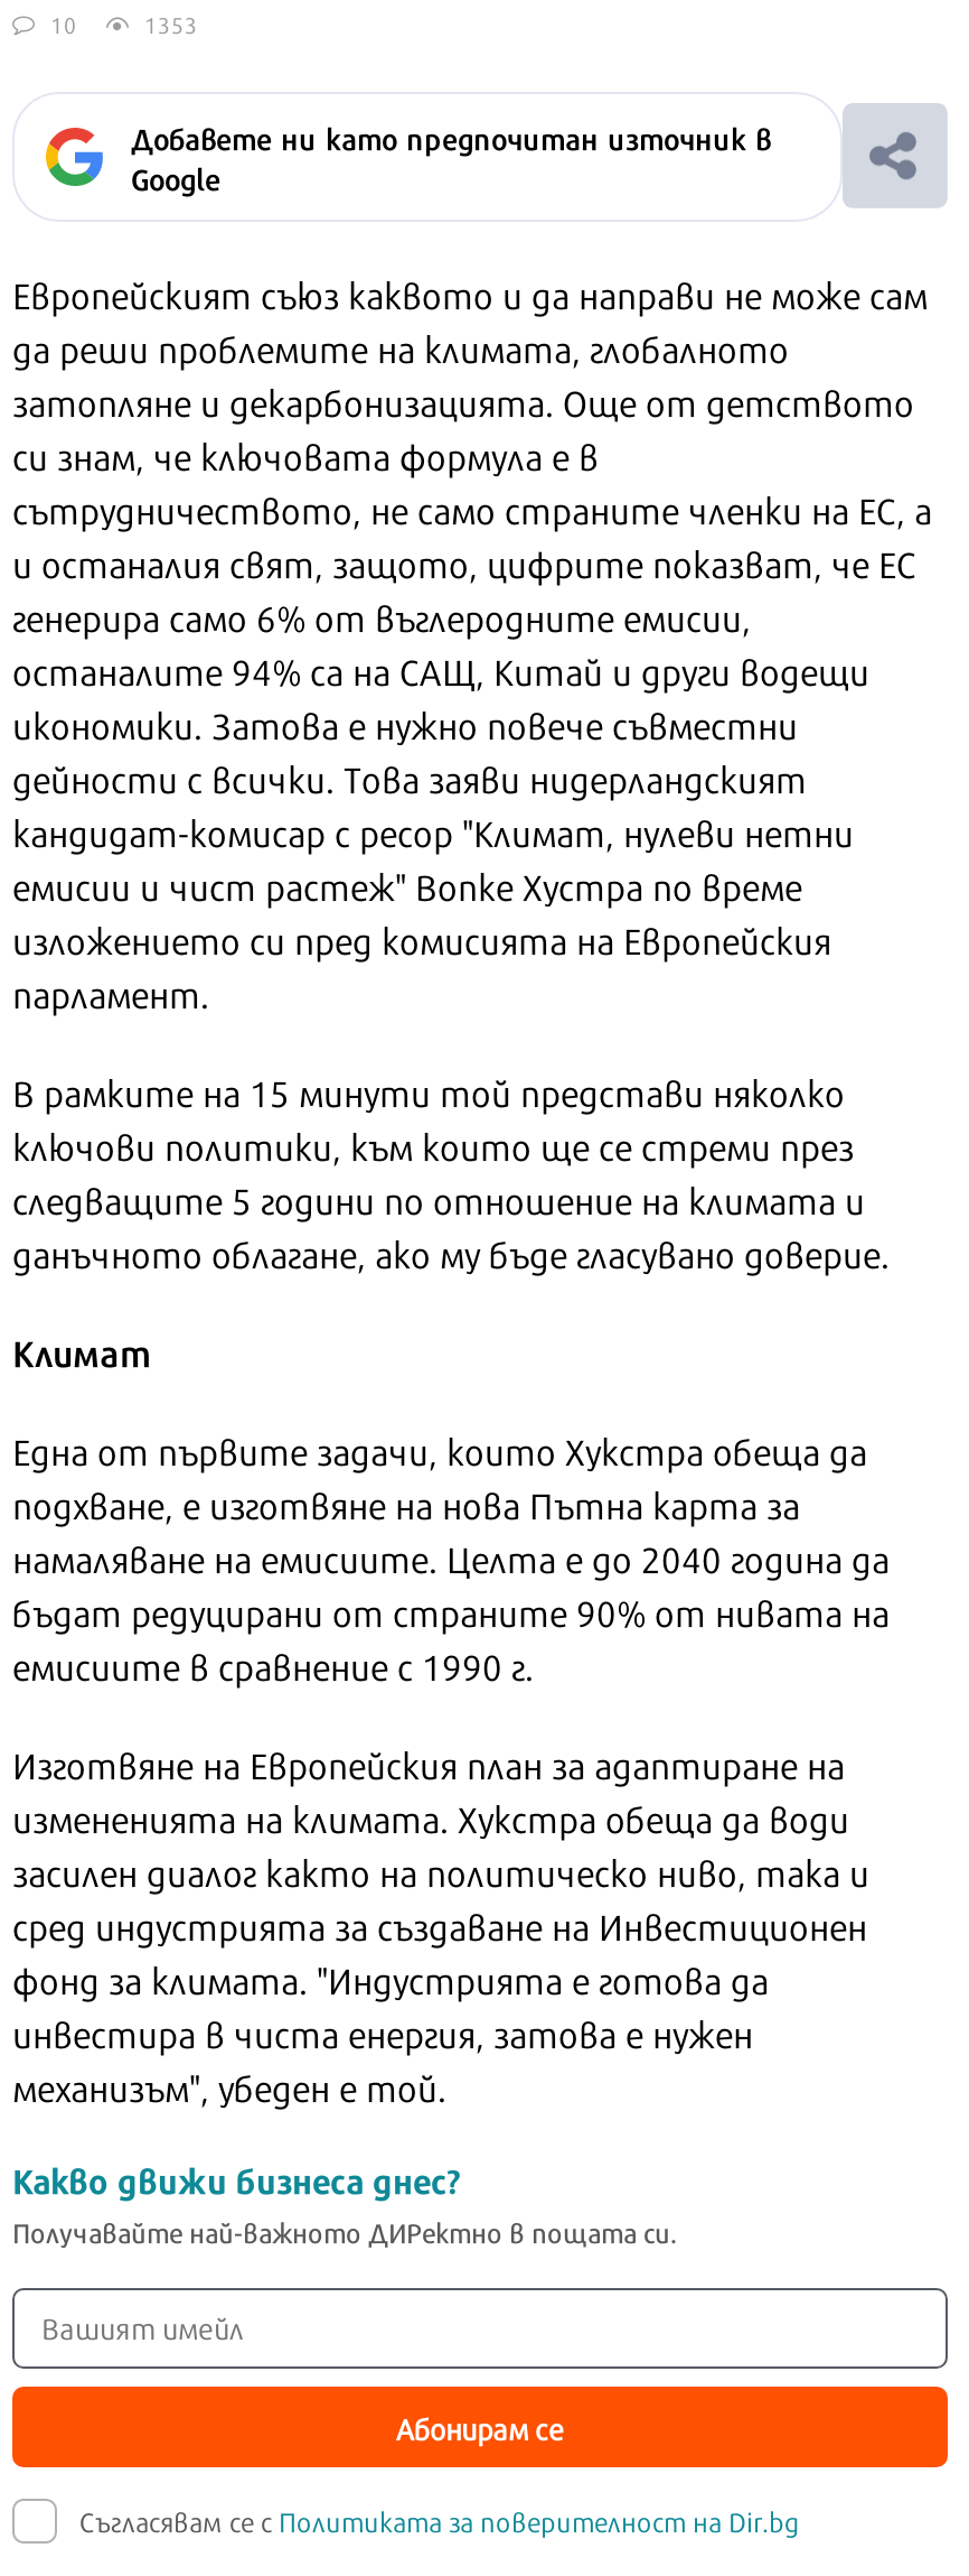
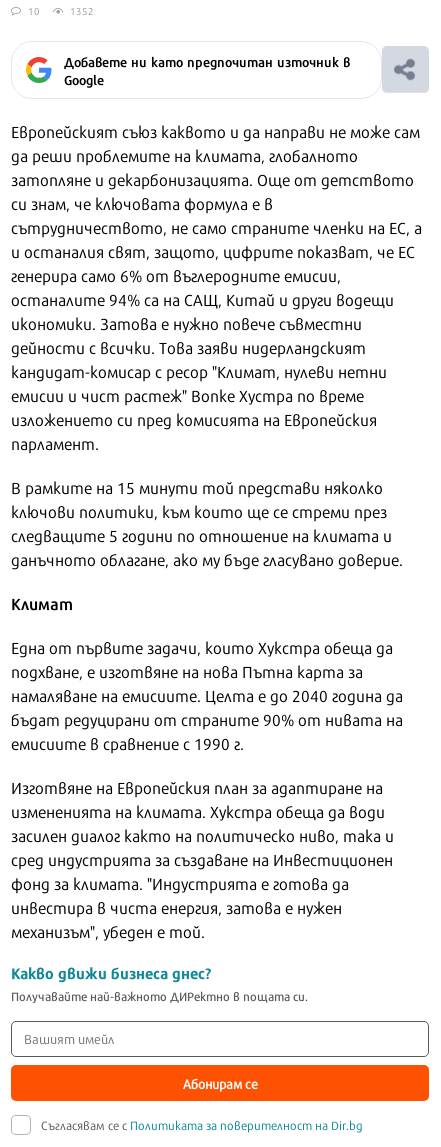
[144,6,198,40] 1353 -> [70,3,94,18] 1352

